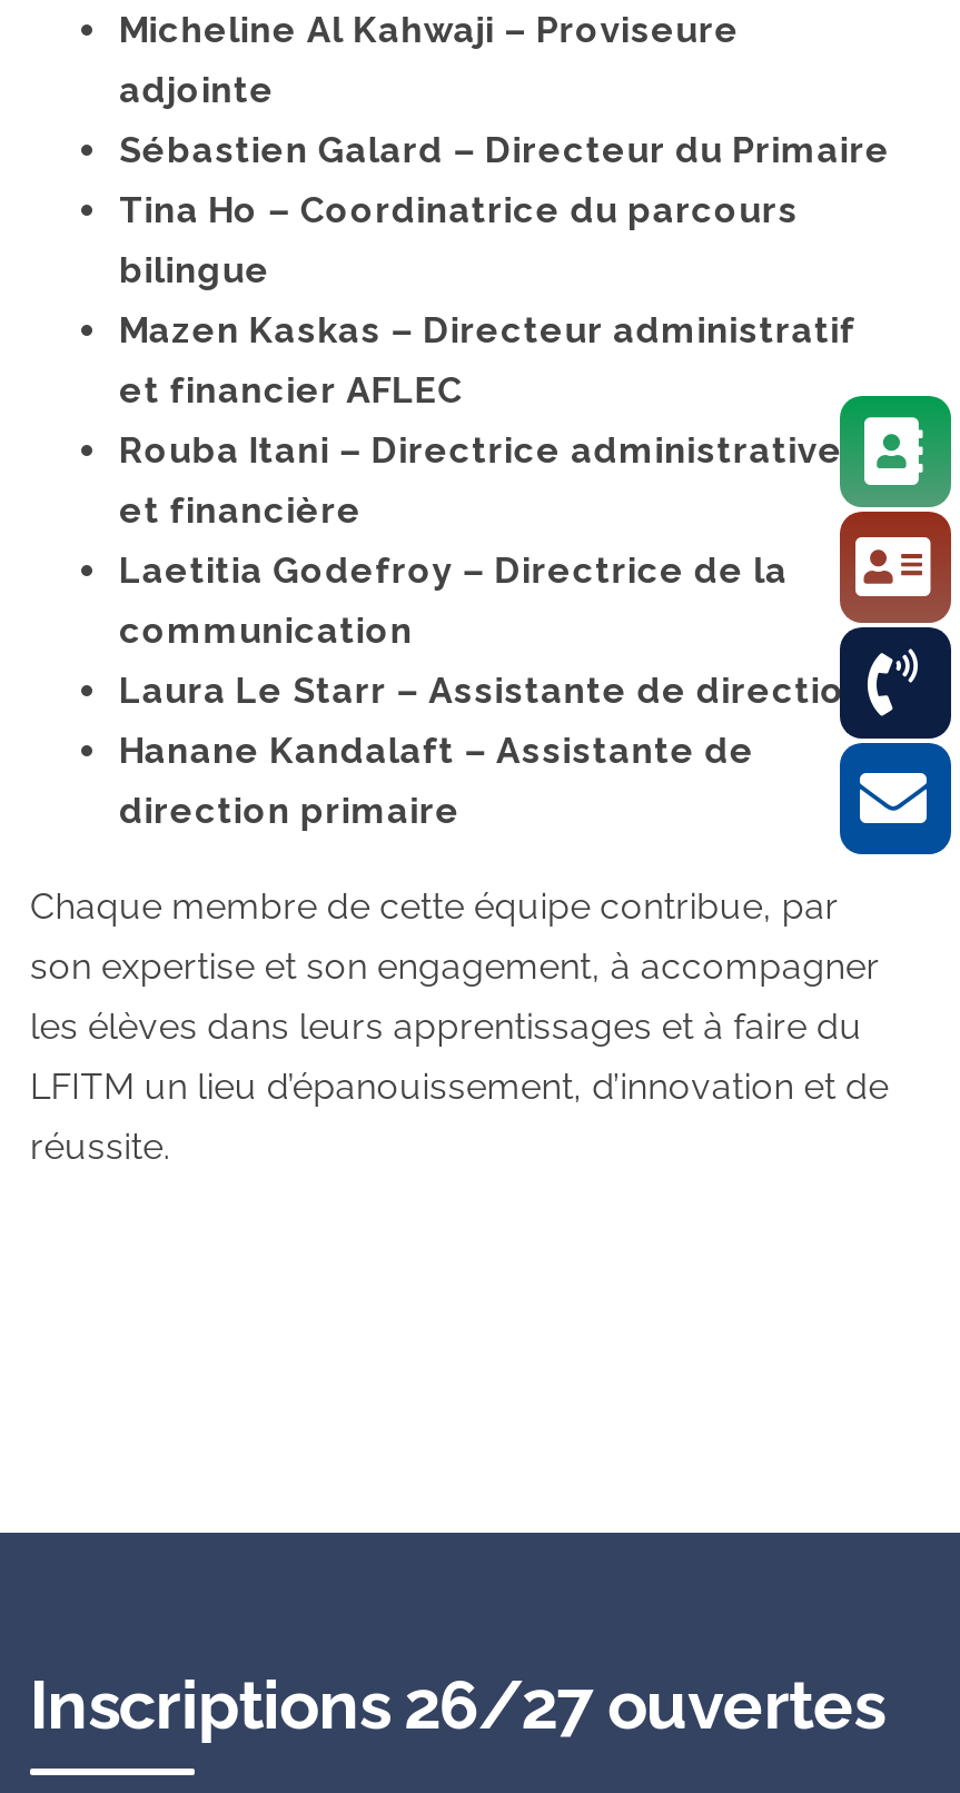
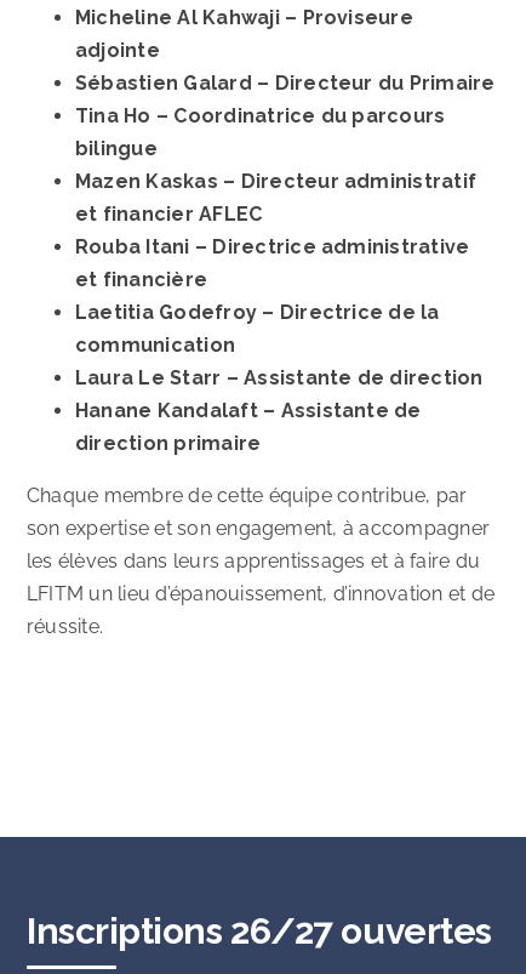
[838,394,953,856] [image] -> none

